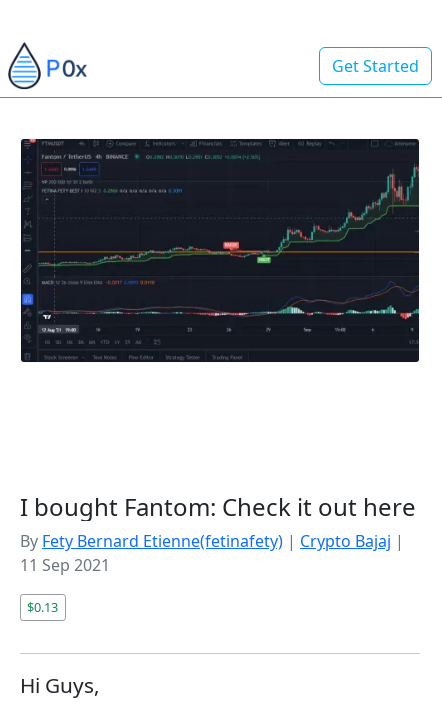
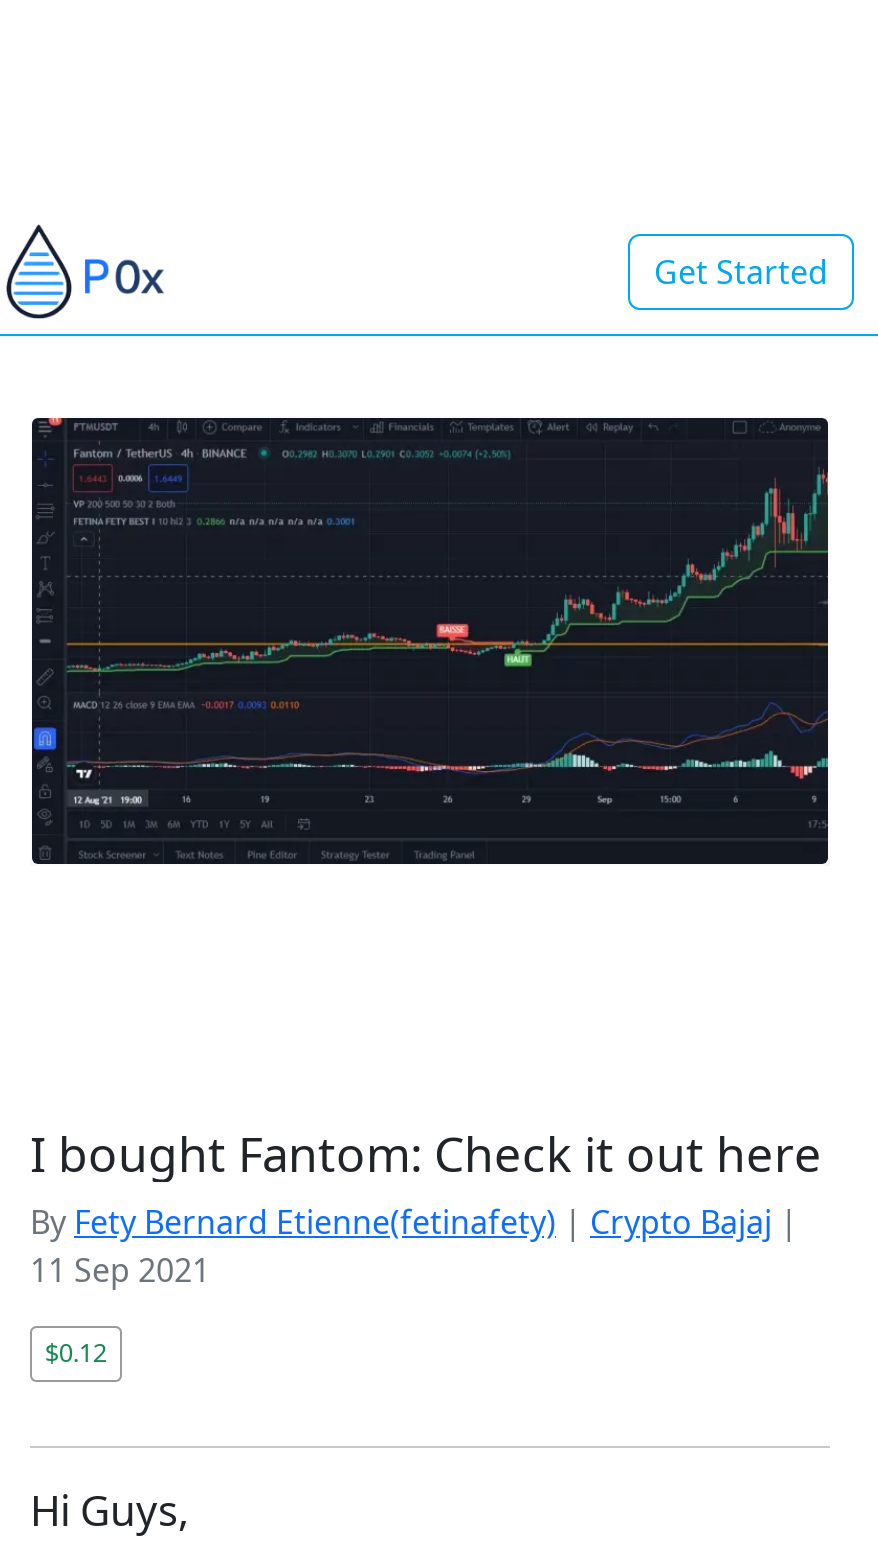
[27,598,58,616] $0.13 -> [45,1335,107,1371] $0.12

